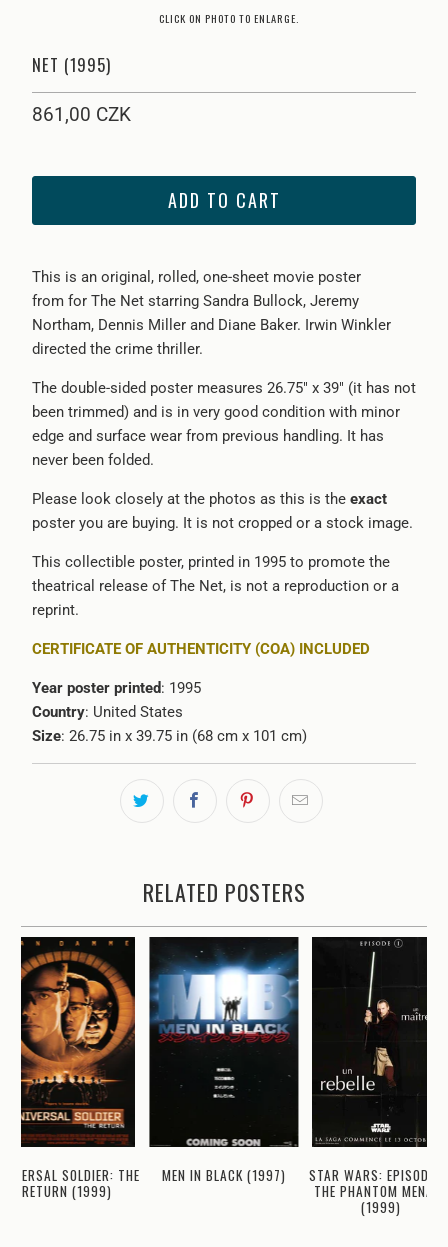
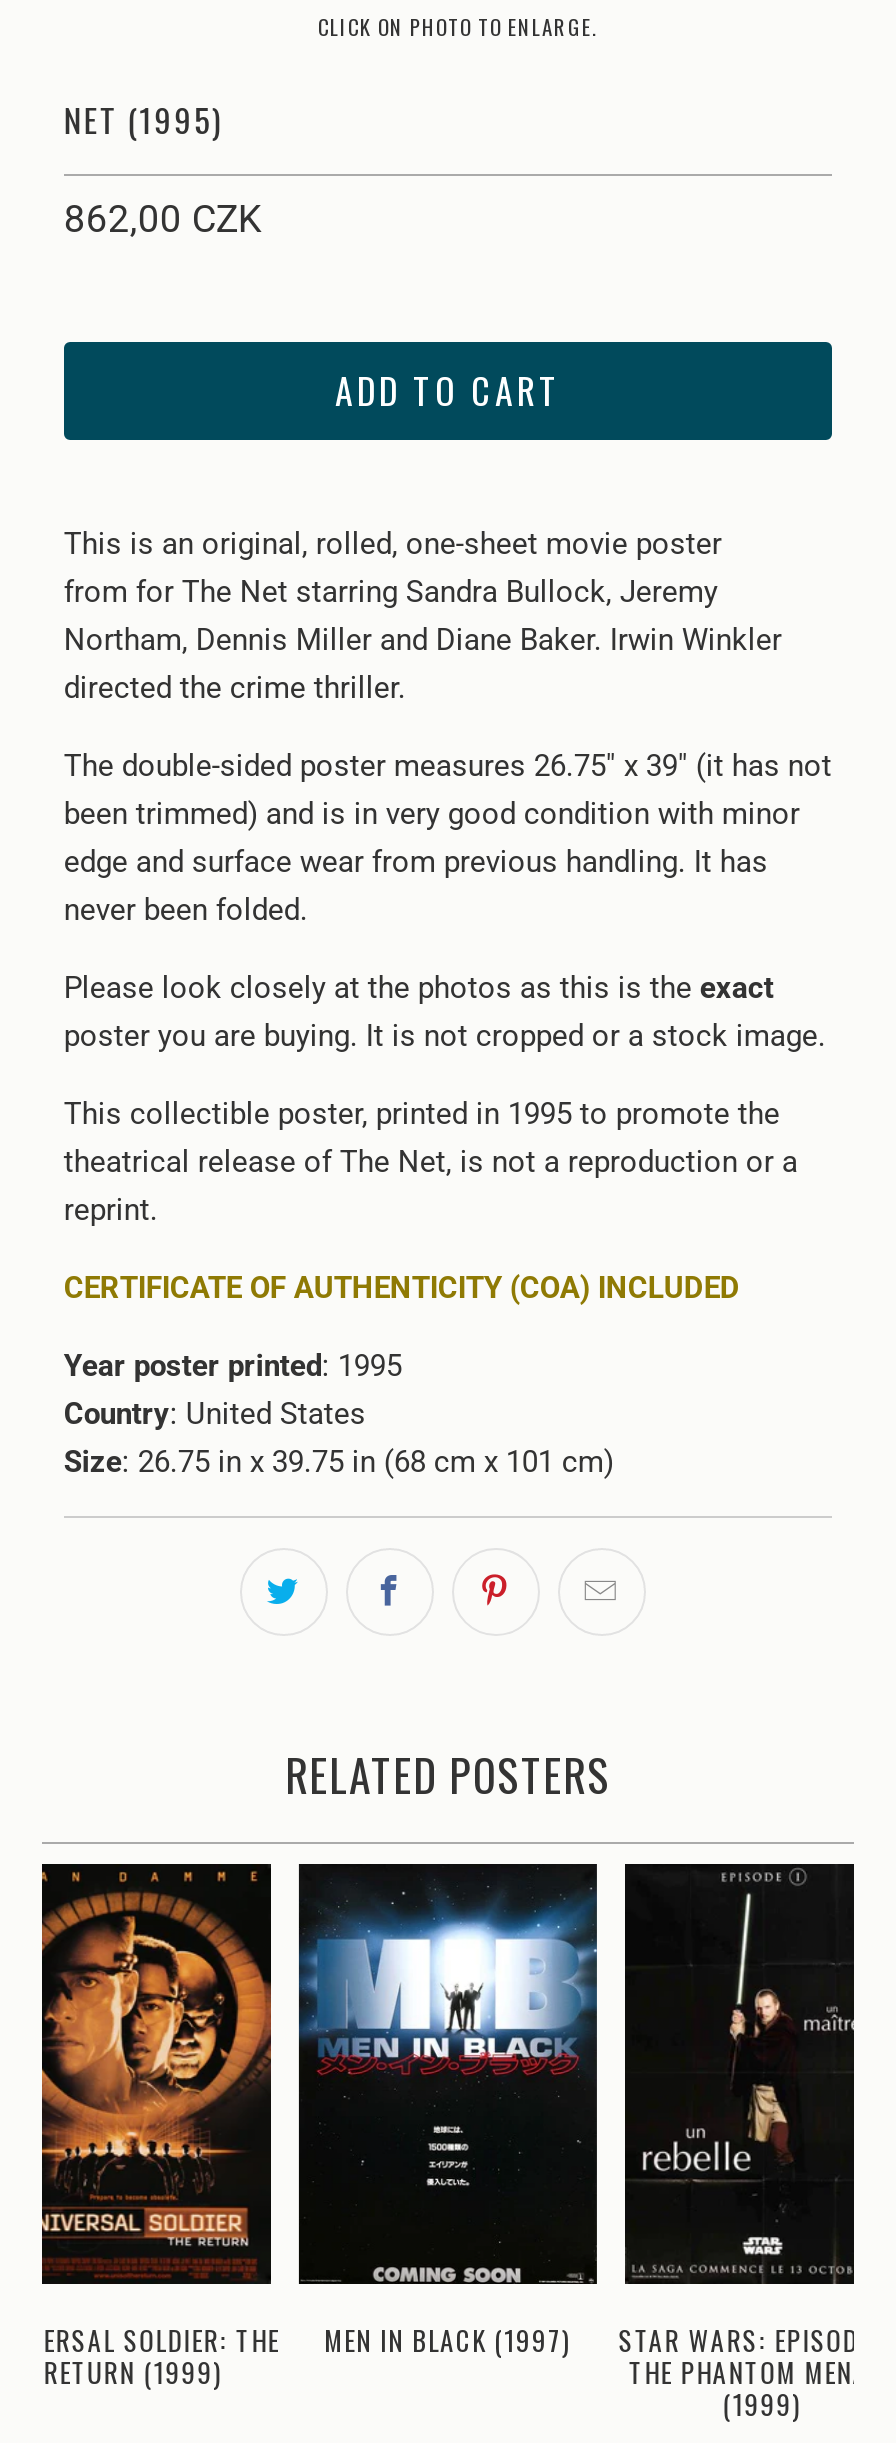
[32,103,131,126] 861,00 CZK -> [64,196,262,242] 862,00 CZK

